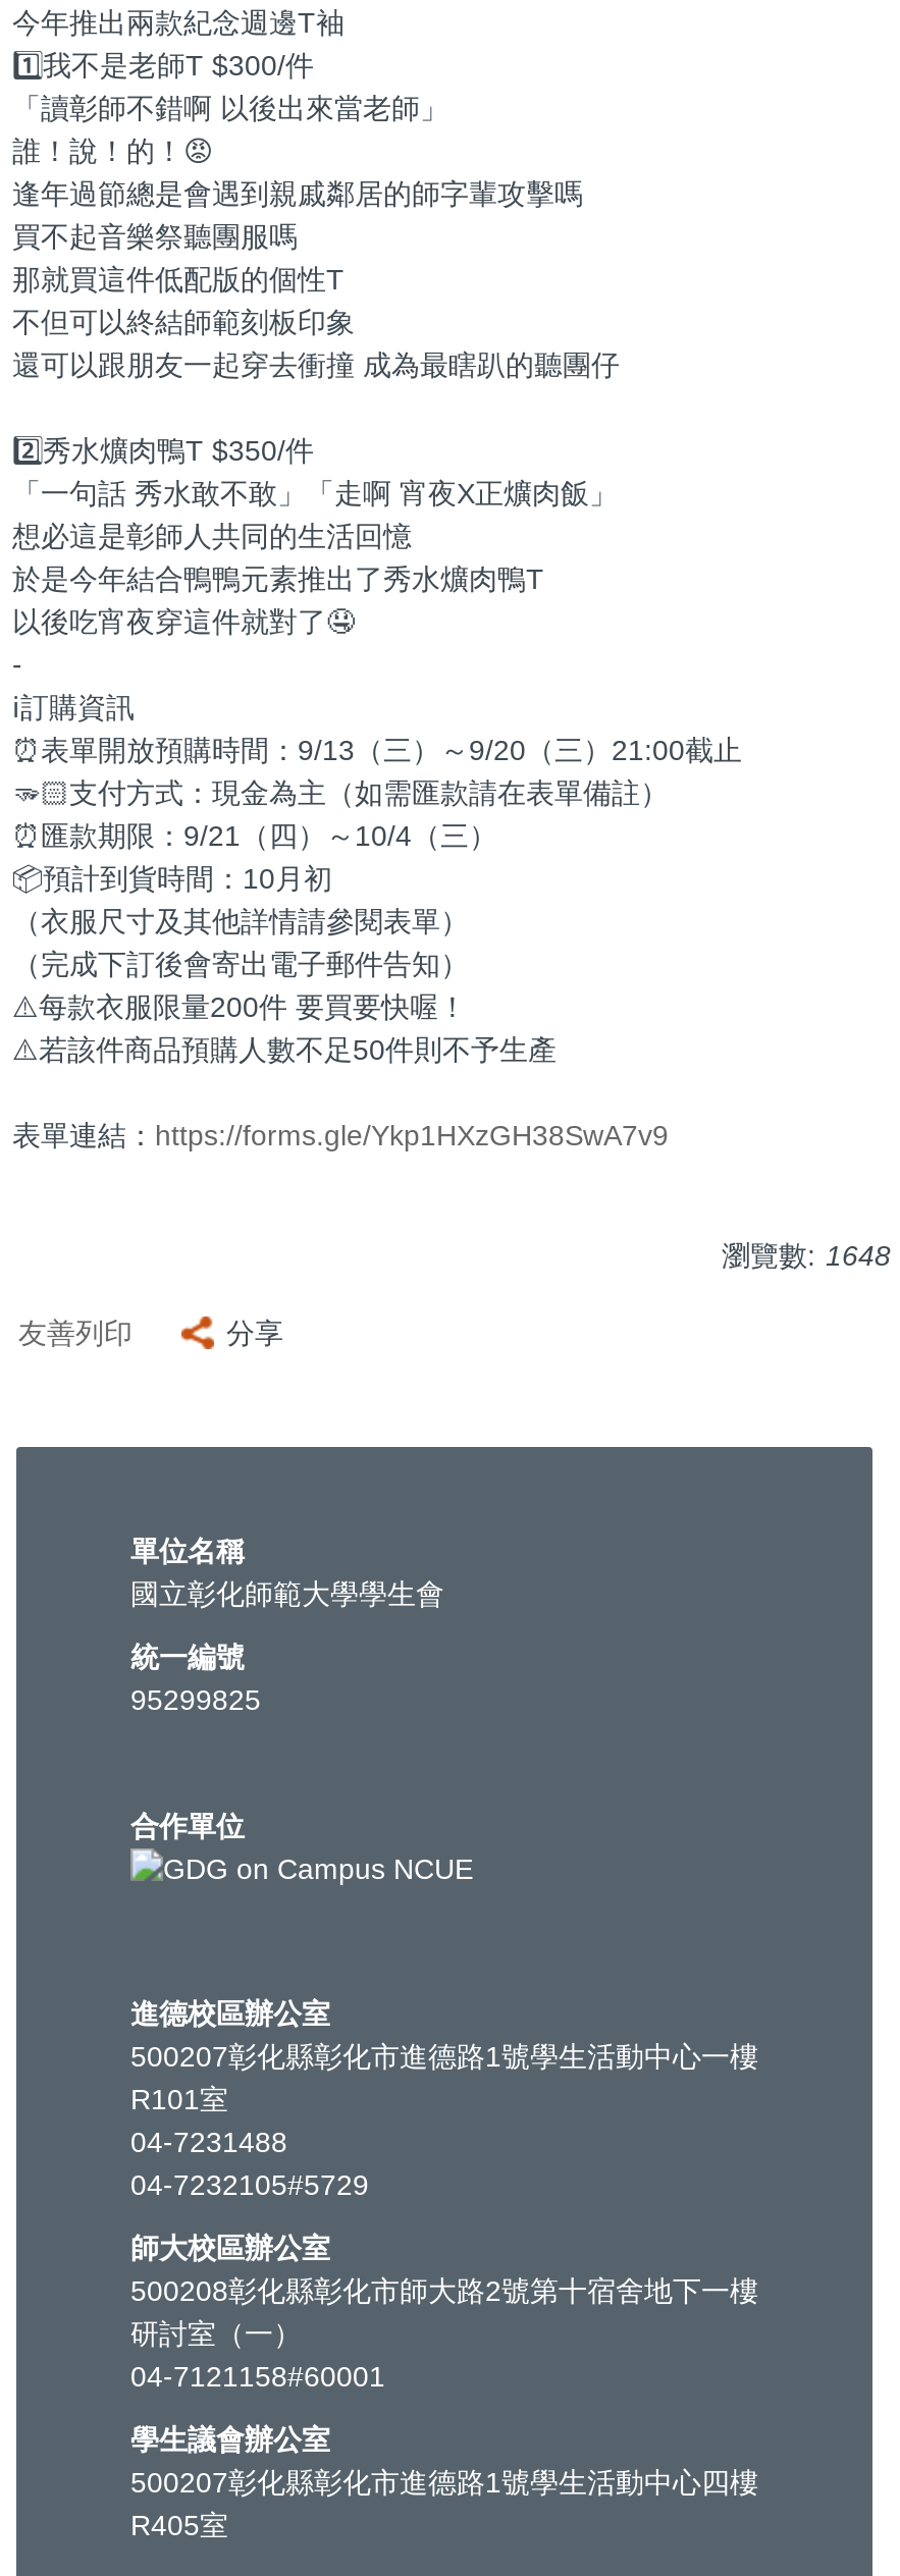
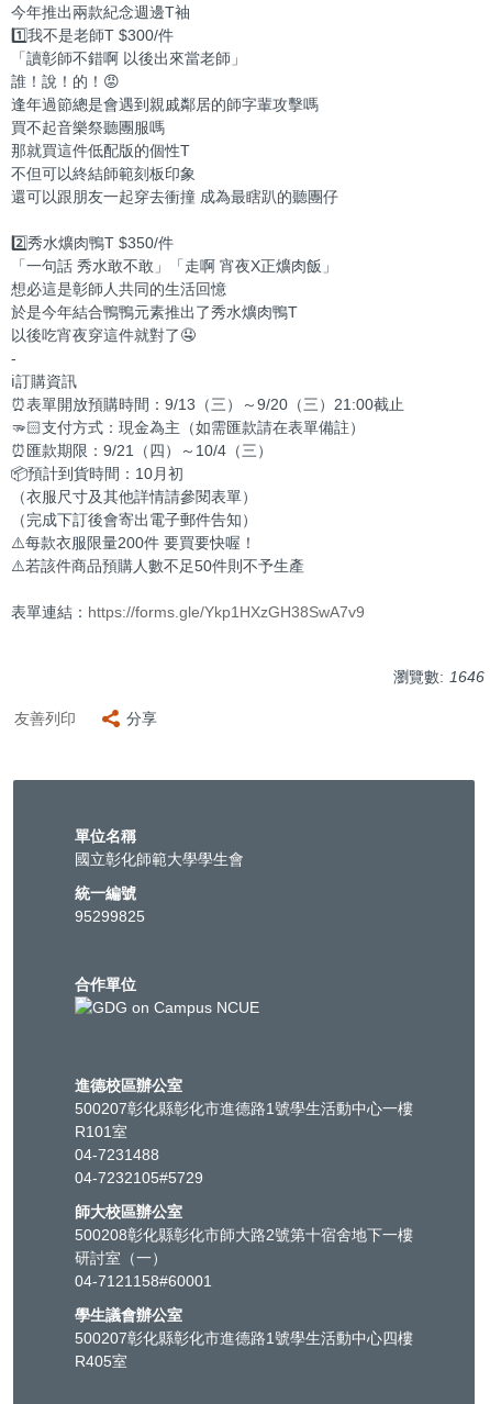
[722,1238,891,1271] 瀏覽數: 1648 -> [393,668,485,685] 瀏覽數: 1646

